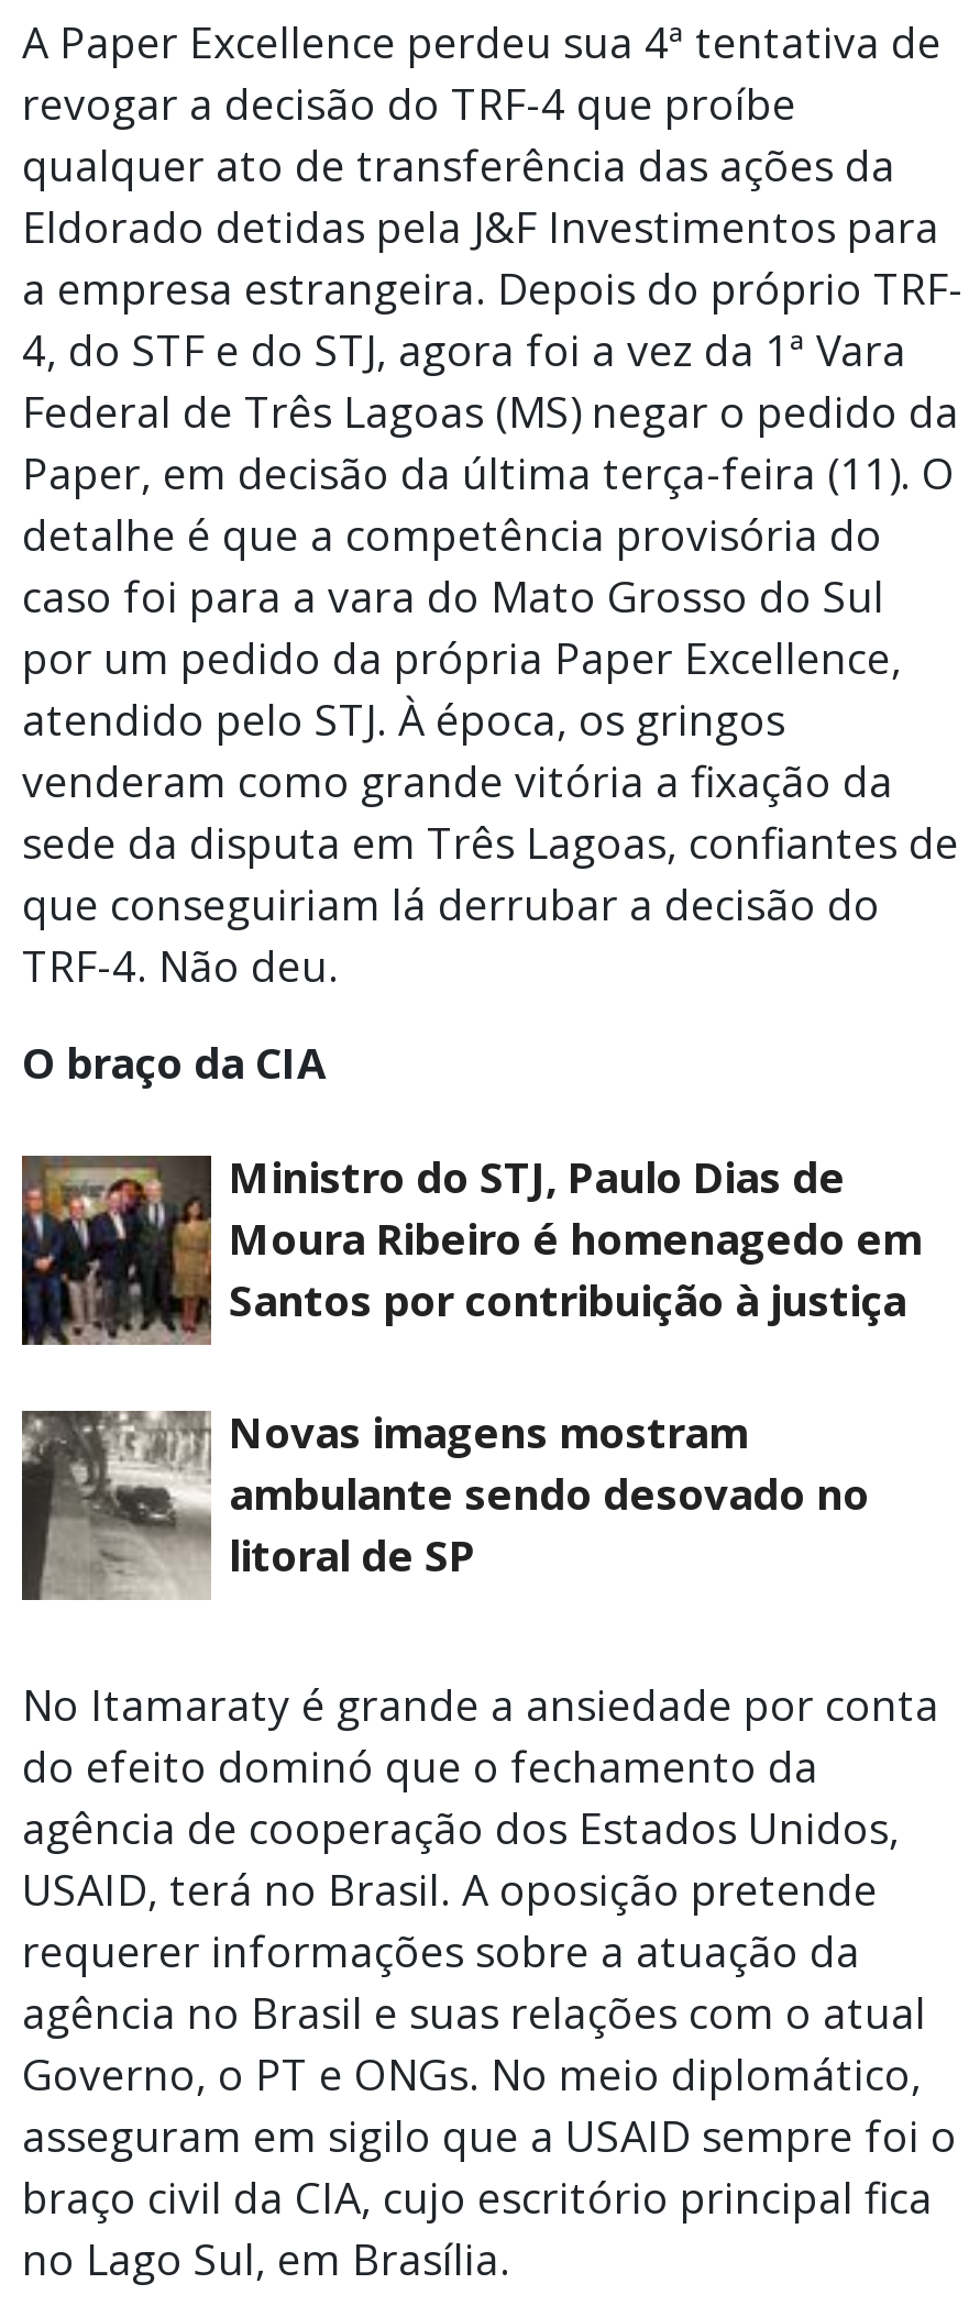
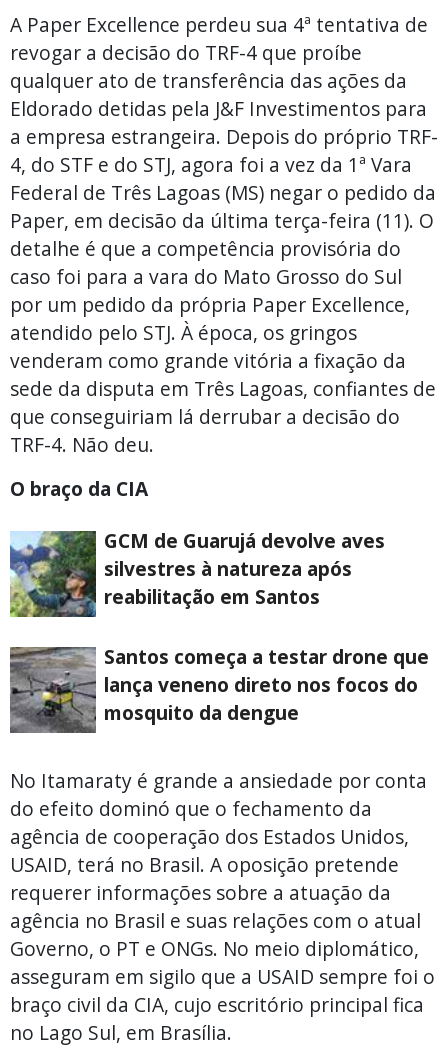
[20,1147,922,1347] [image] | Ministro do STJ, Paulo Dias de | Moura Ribeiro é homenagedo em | Santos por contribuição à justiça -> [9,527,385,618] [image] | GCM de Guarujá devolve aves | silvestres à natureza após | reabilitação em Santos
[22,1402,869,1600] [image] | Novas imagens mostram | ambulante sendo desovado no | litoral de SP -> [9,643,429,733] [image] | Santos começa a testar drone que | lança veneno direto nos focos do | mosquito da dengue

